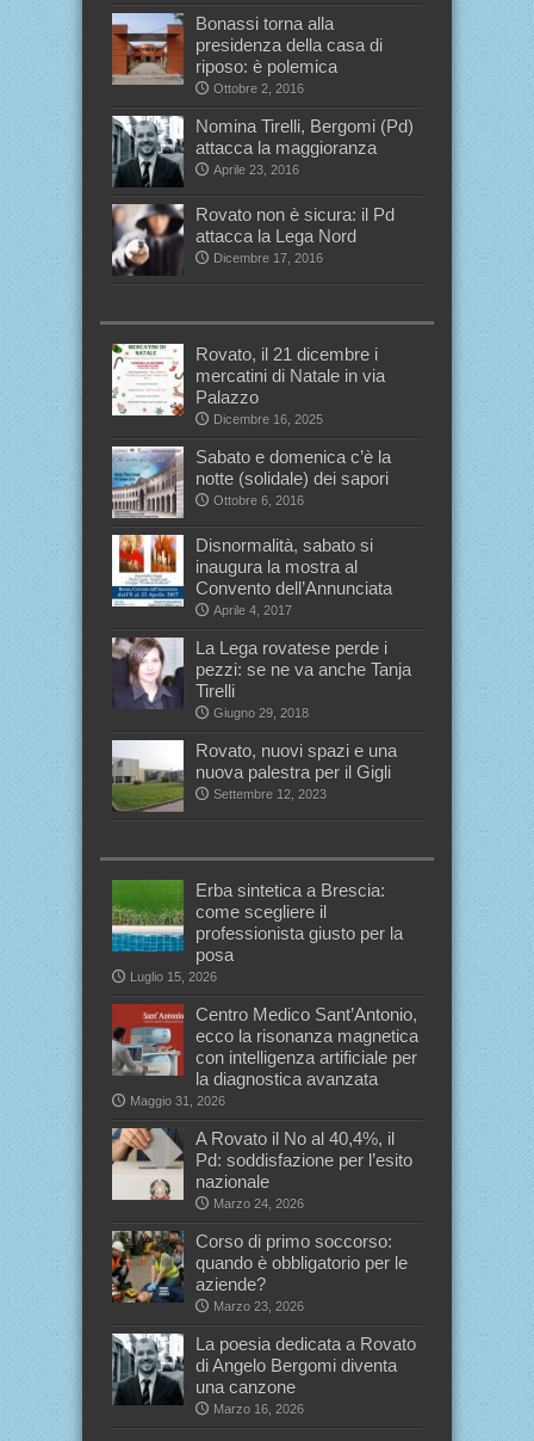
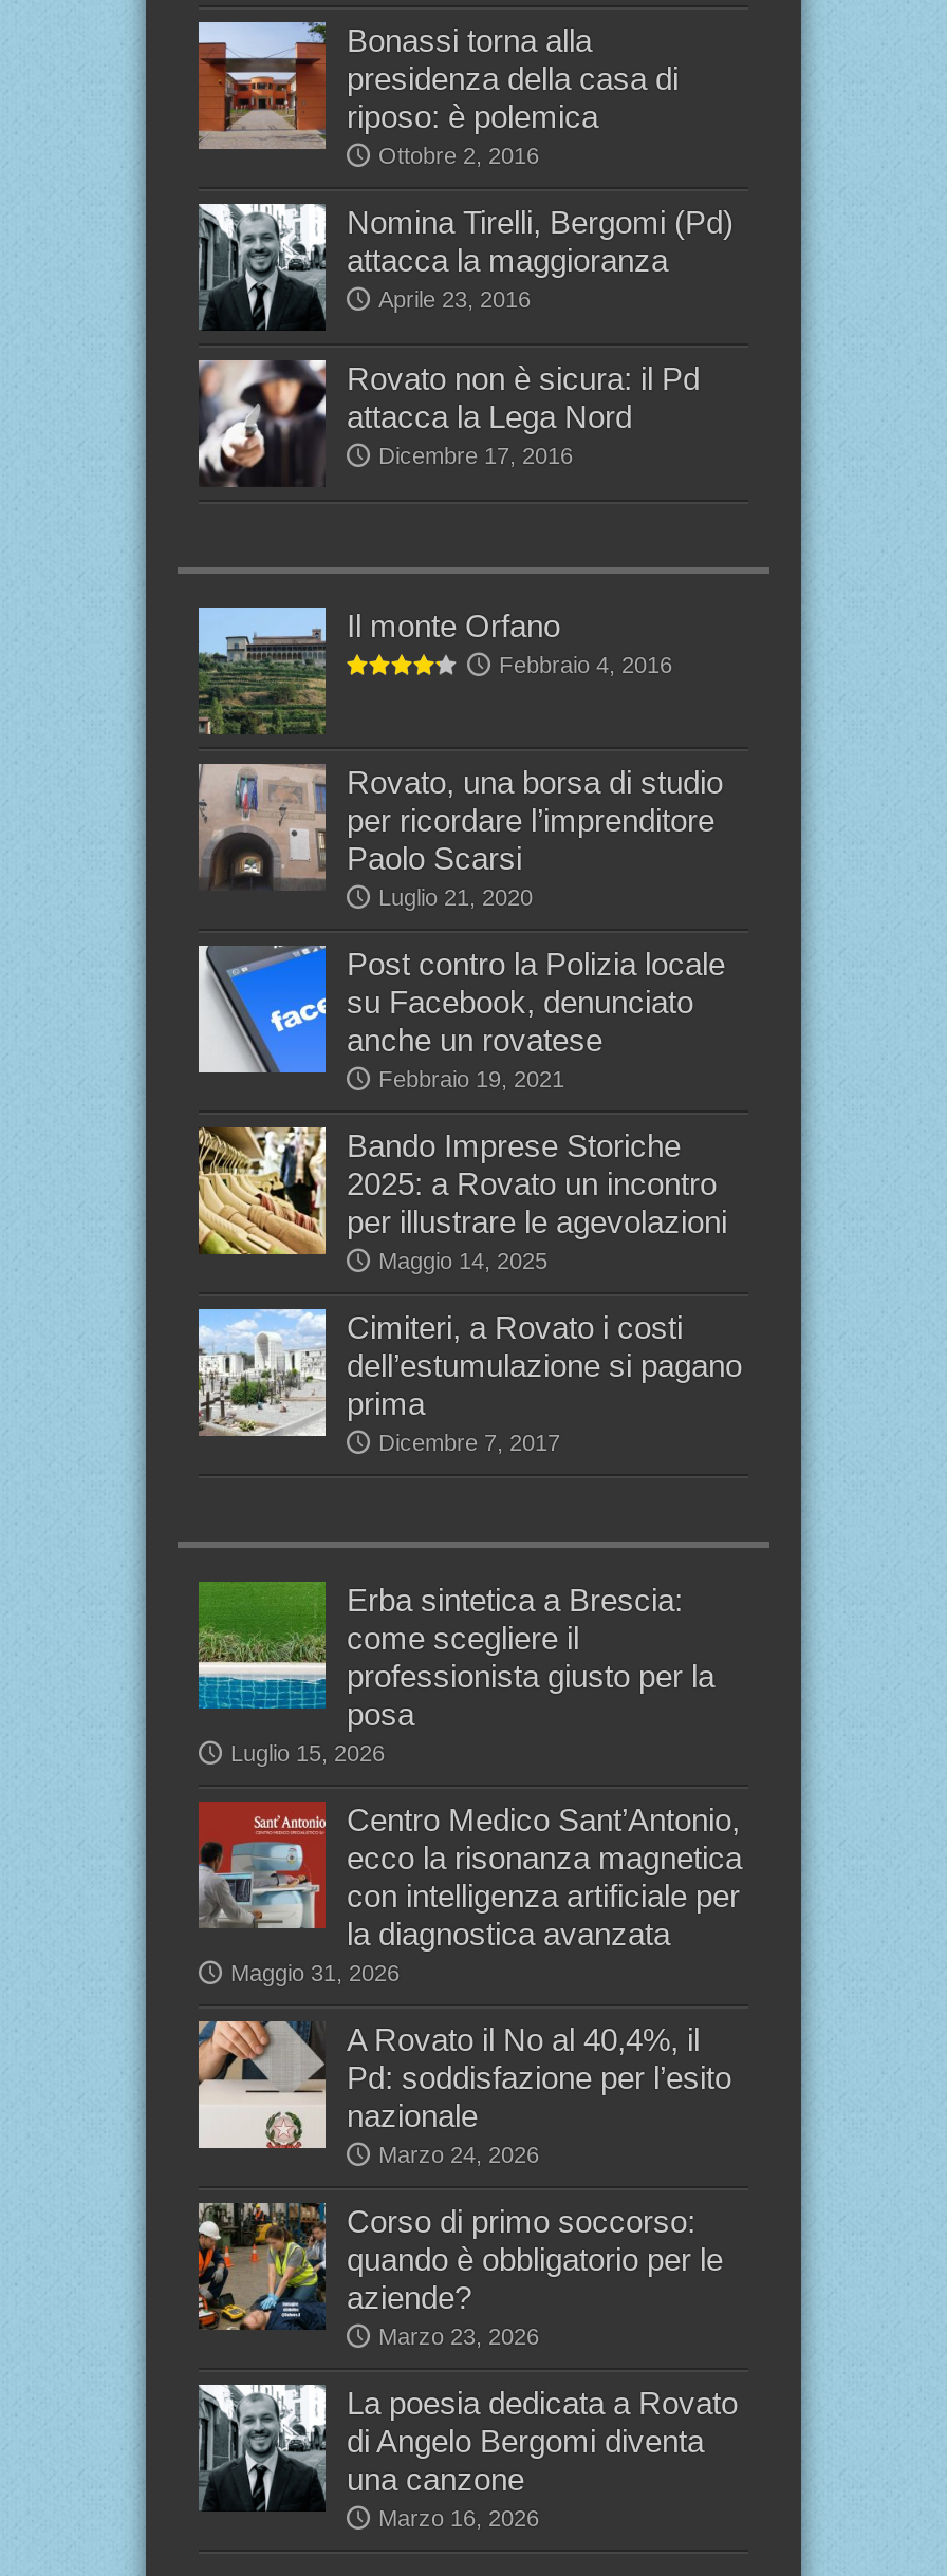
[111,343,385,426] [image] | Rovato, il 21 dicembre i | mercatini di Natale in via | Palazzo | Dicembre 16, 2025 -> [197,604,672,735] [image] | Il monte Orfano | Febbraio 4, 2016
[111,431,391,519] [image] | Sabato e domenica c’è la | notte (solidale) dei sapori | Ottobre 6, 2016 -> [197,763,723,917] [image] | Rovato, una borsa di studio | per ricordare l’imprenditore | Paolo Scarsi | Luglio 21, 2020
[111,534,392,617] [image] | Disnormalità, sabato si | inaugura la mostra al | Convento dell’Annunciata | Aprile 4, 2017 -> [199,945,725,1092] [image] | Post contro la Polizia locale | su Facebook, denunciato | anche un rovatese | Febbraio 19, 2021
[112,637,411,720] [image] | La Lega rovatese perde i | pezzi: se ne va anche Tanja | Tirelli | Giugno 29, 2018 -> [197,1126,727,1274] [image] | Bando Imprese Storiche | 2025: a Rovato un incontro | per illustrare le agevolazioni | Maggio 14, 2025
[112,739,397,812] [image] | Rovato, nuovi spazi e una | nuova palestra per il Gigli | Settembre 12, 2023 -> [197,1306,742,1456] [image] | Cimiteri, a Rovato i costi | dell’estumulazione si pagano | prima | Dicembre 7, 2017

